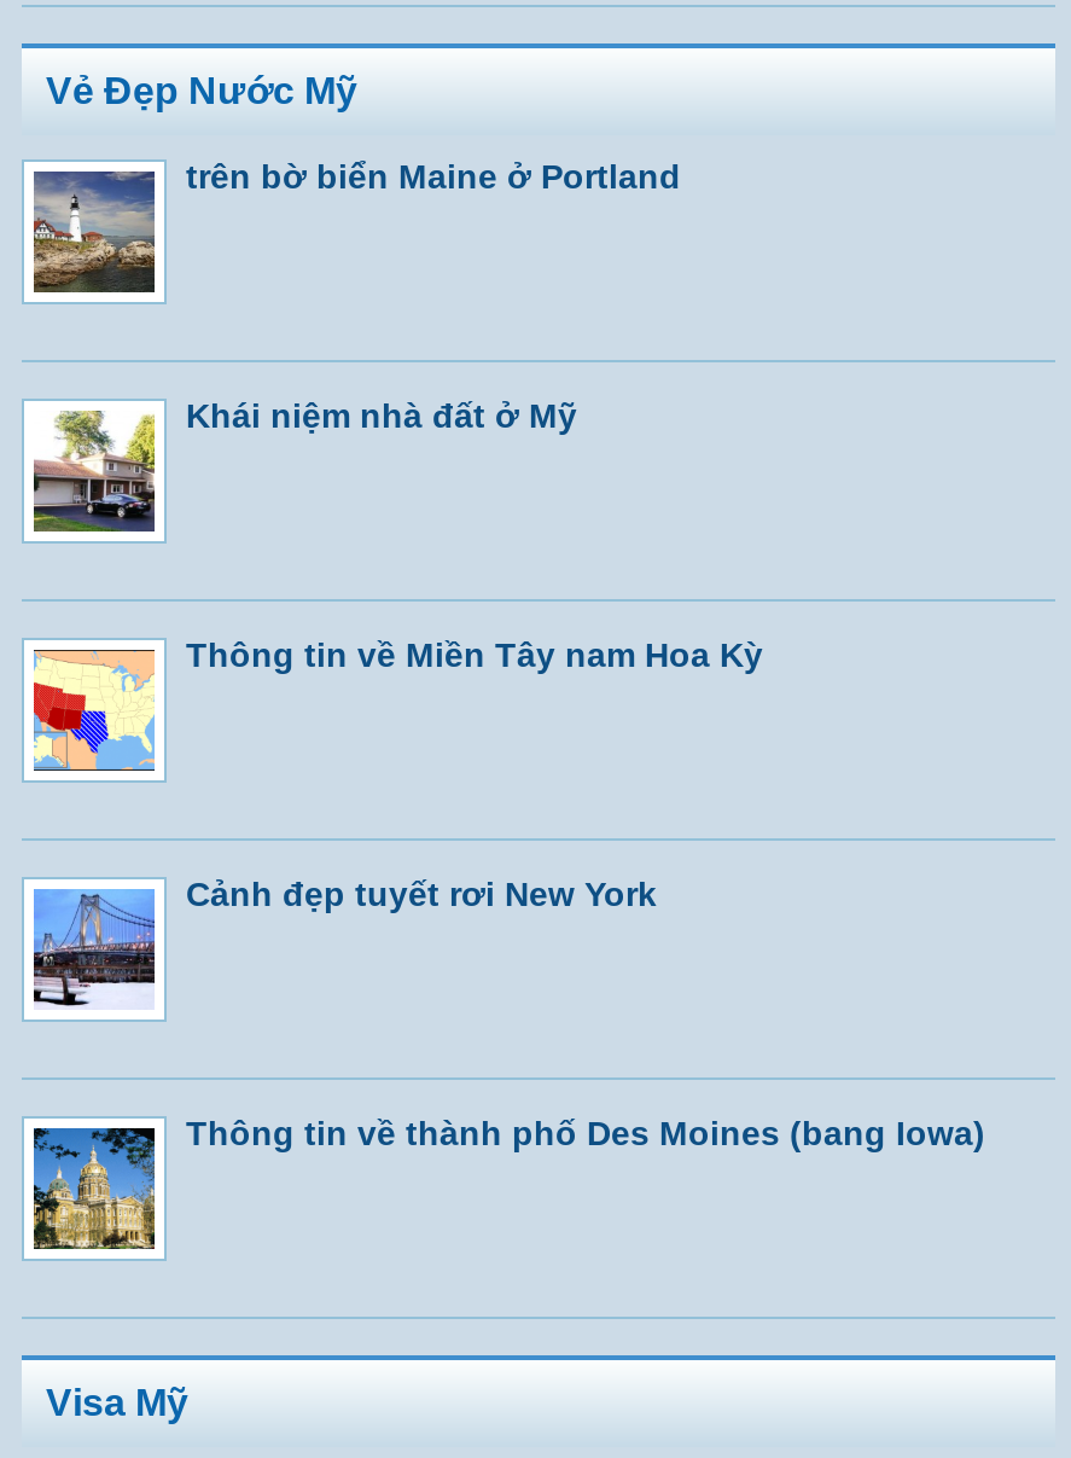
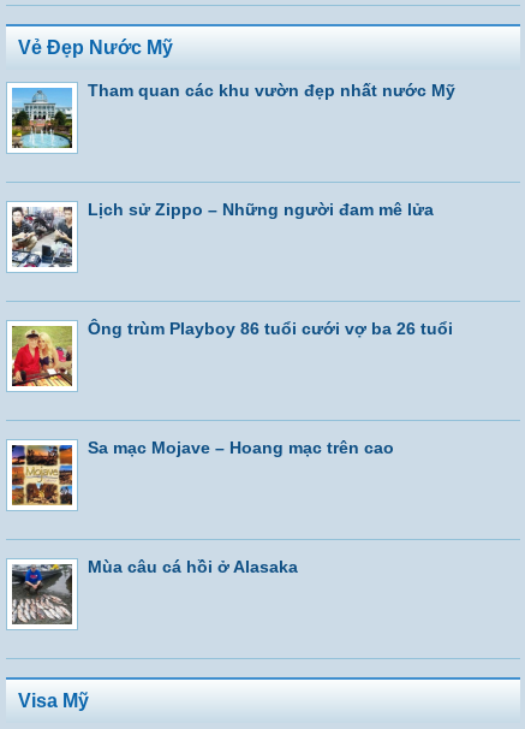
[31,157,681,296] [image] | trên bờ biển Maine ở Portland -> [11,81,455,149] [image] | Tham quan các khu vườn đẹp nhất nước Mỹ
[31,396,577,535] [image] | Khái niệm nhà đất ở Mỹ -> [11,200,434,268] [image] | Lịch sử Zippo – Những người đam mê lửa
[31,635,763,774] [image] | Thông tin về Miền Tây nam Hoa Kỳ -> [11,319,453,387] [image] | Ông trùm Playboy 86 tuổi cưới vợ ba 26 tuổi
[31,874,657,1009] [image] | Cảnh đẹp tuyết rơi New York -> [11,438,394,506] [image] | Sa mạc Mojave – Hoang mạc trên cao
[31,1113,985,1250] [image] | Thông tin về thành phố Des Moines (bang Iowa) -> [11,557,298,624] [image] | Mùa câu cá hồi ở Alasaka

